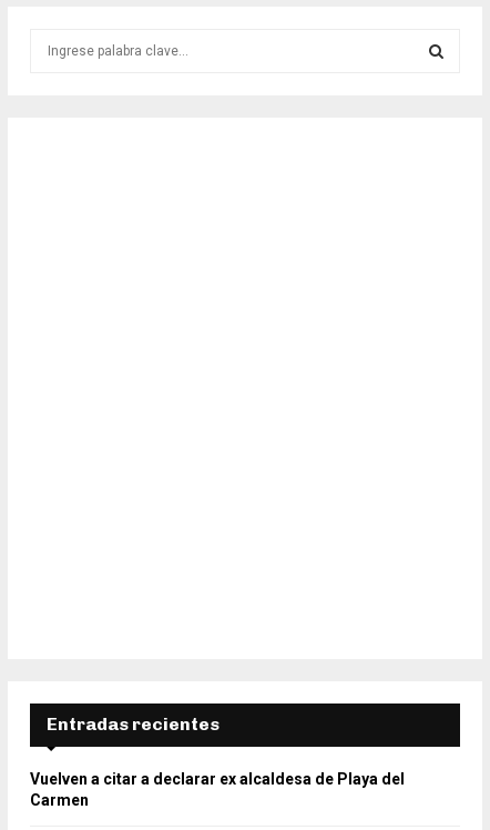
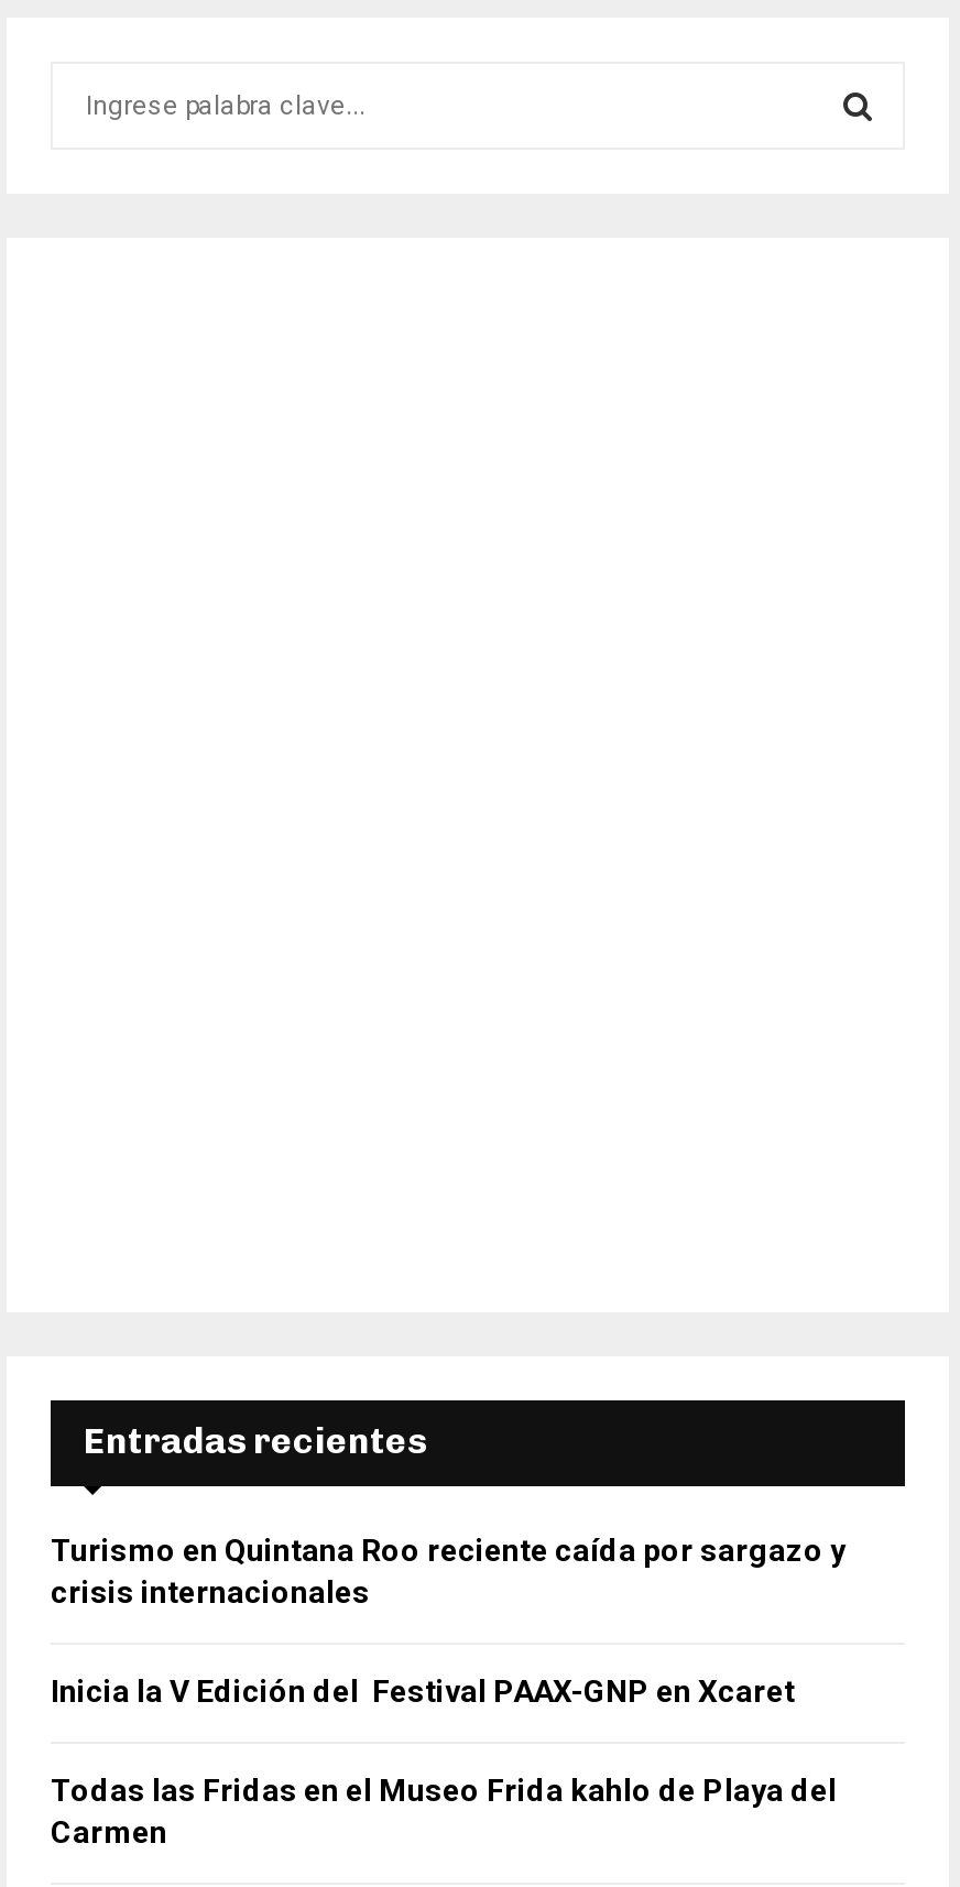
[30,770,405,788] Vuelven a citar a declarar ex alcaldesa de Playa del -> [51,1533,846,1808] Turismo en Quintana Roo reciente caída por sargazo y | crisis internacionales | Inicia la V Edición del Festival PAAX-GNP en Xcaret | Todas las Fridas en el Museo Frida kahlo de Playa del

